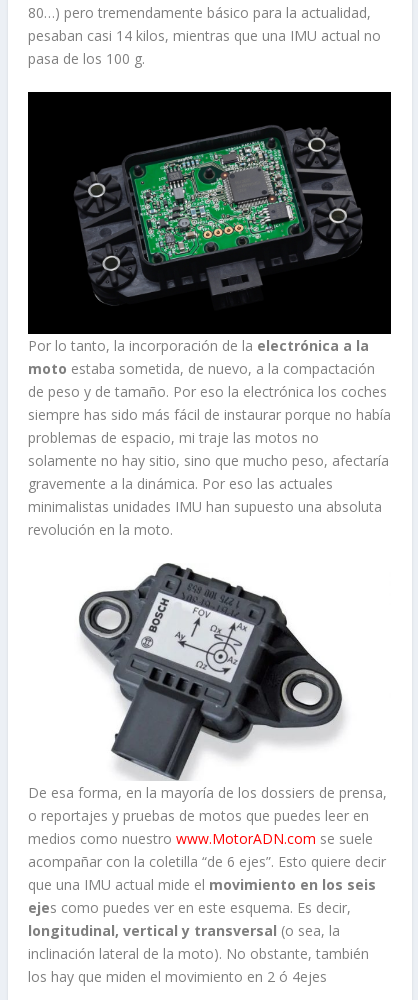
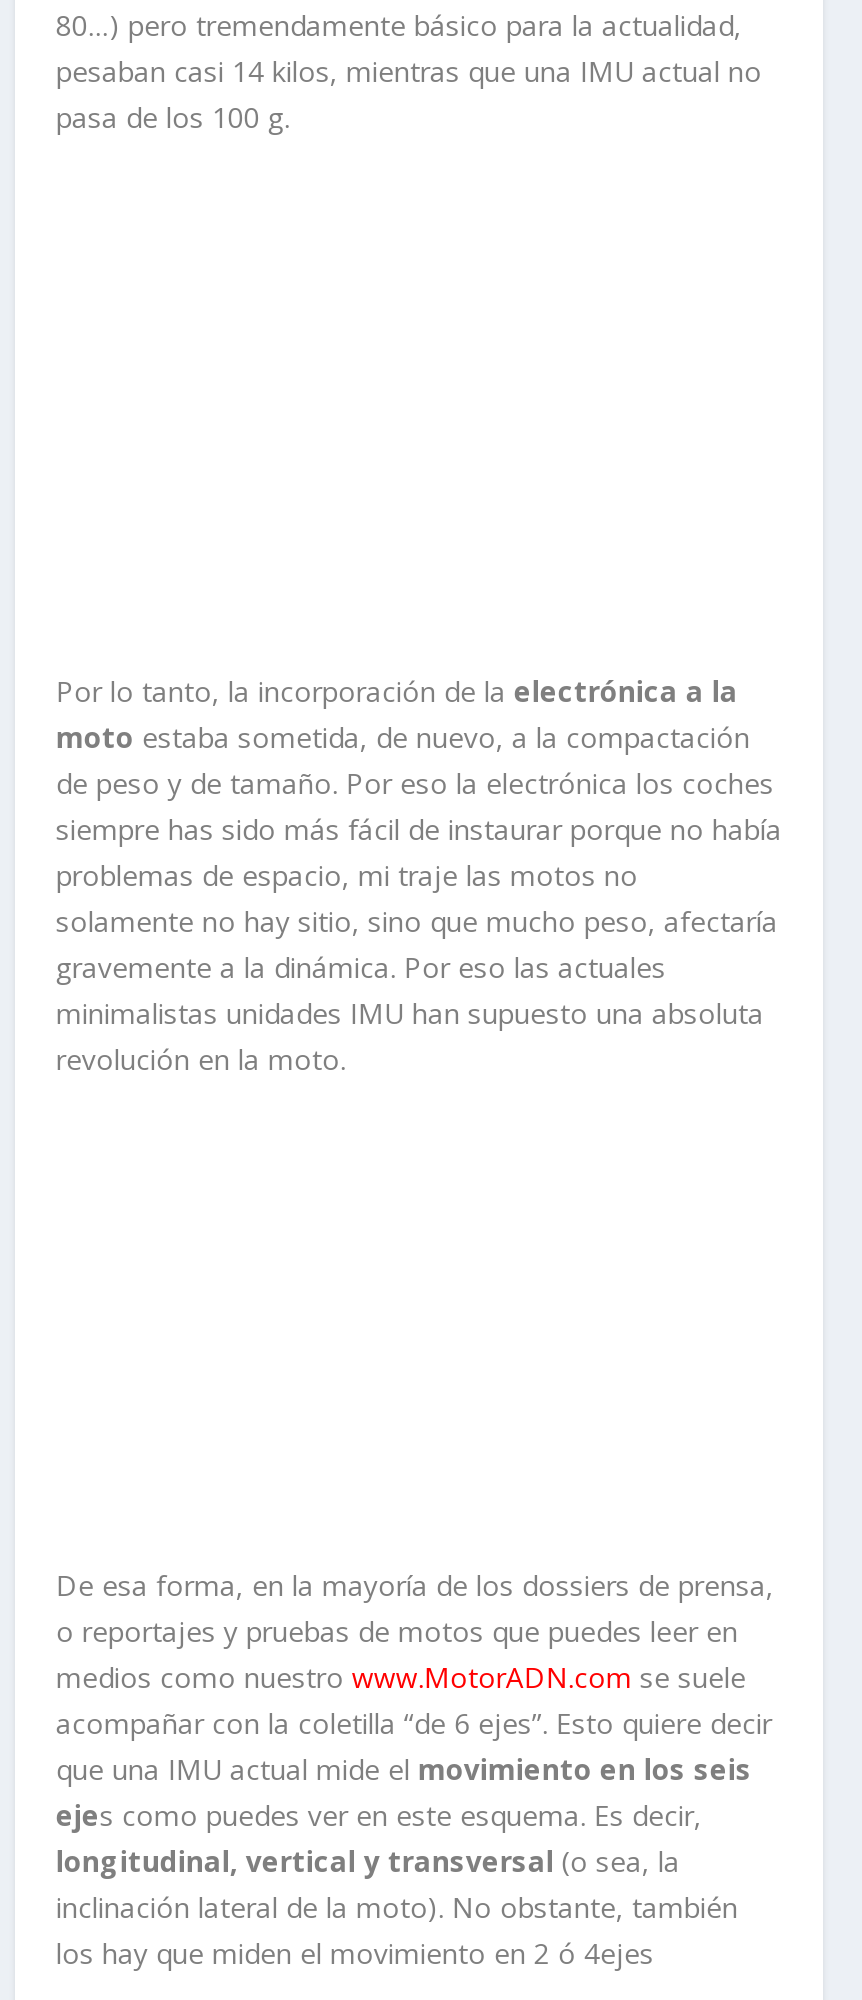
[27,91,392,335] [image] -> none
[78,562,343,781] [image] -> none

